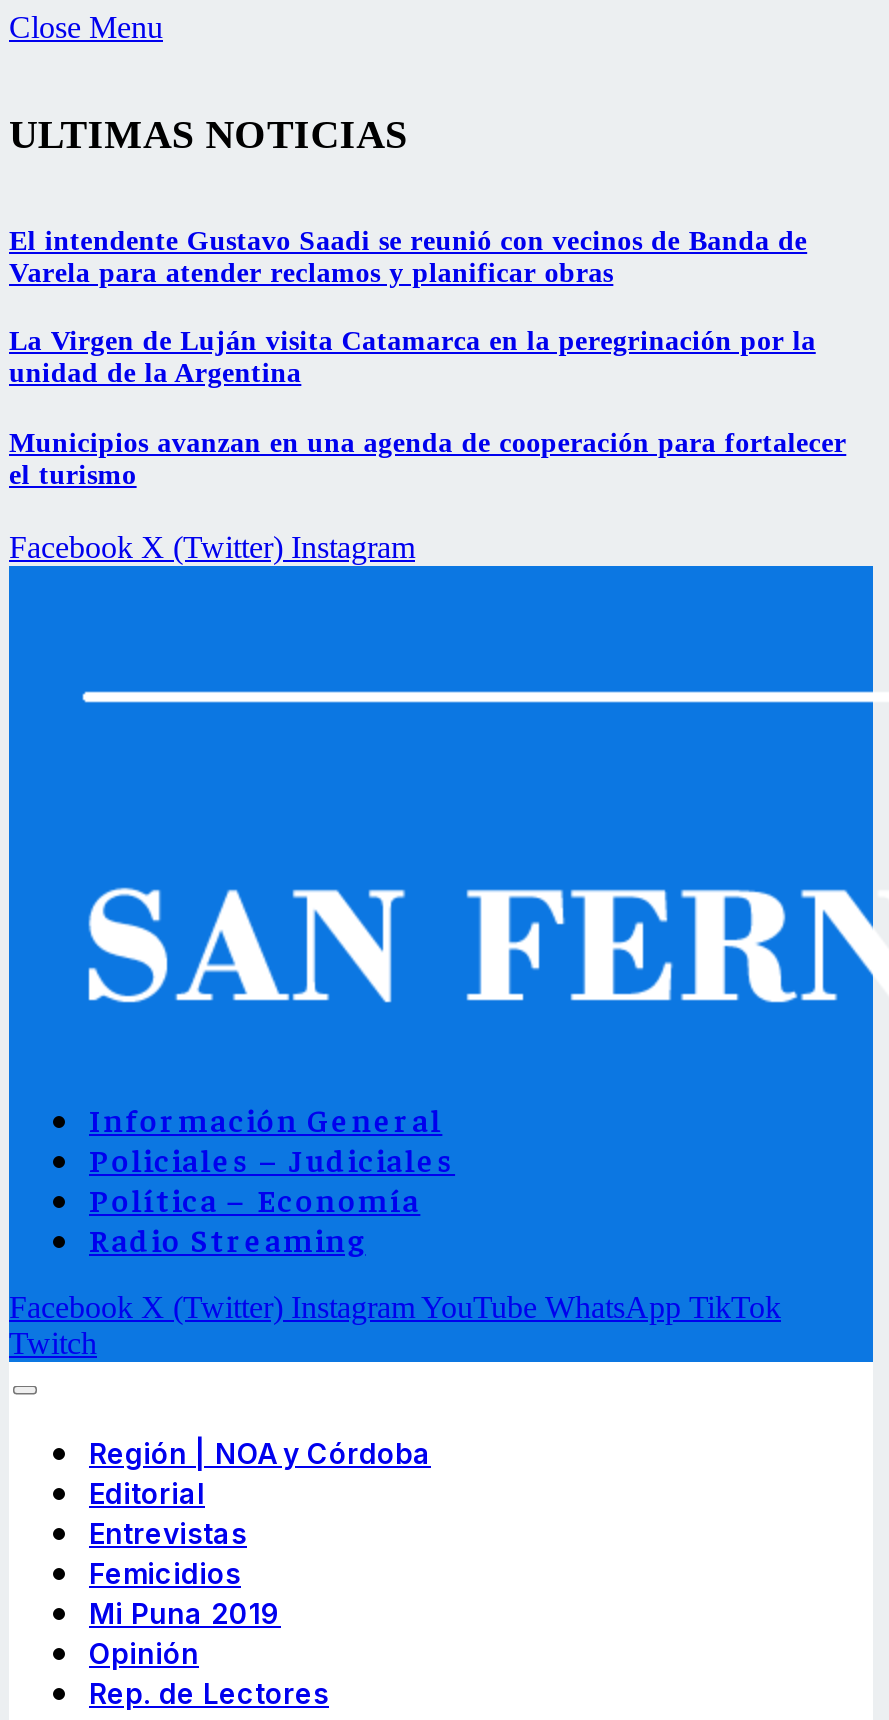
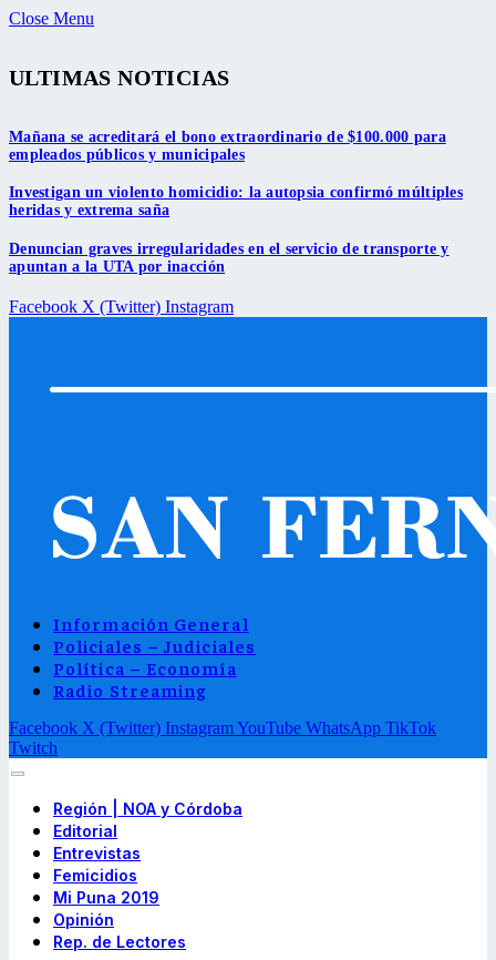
[9,226,807,288] El intendente Gustavo Saadi se reunió con vecinos de Banda de | Varela para atender reclamos y planificar obras -> [9,128,446,163] Mañana se acreditará el bono extraordinario de $100.000 para | empleados públicos y municipales
[9,327,816,389] La Virgen de Luján visita Catamarca en la peregrinación por la | unidad de la Argentina -> [9,184,463,219] Investigan un violento homicidio: la autopsia confirmó múltiples | heridas y extrema saña
[9,428,846,490] Municipios avanzan en una agenda de cooperación para fortalecer | el turismo -> [9,241,449,275] Denuncian graves irregularidades en el servicio de transporte y | apuntan a la UTA por inacción

